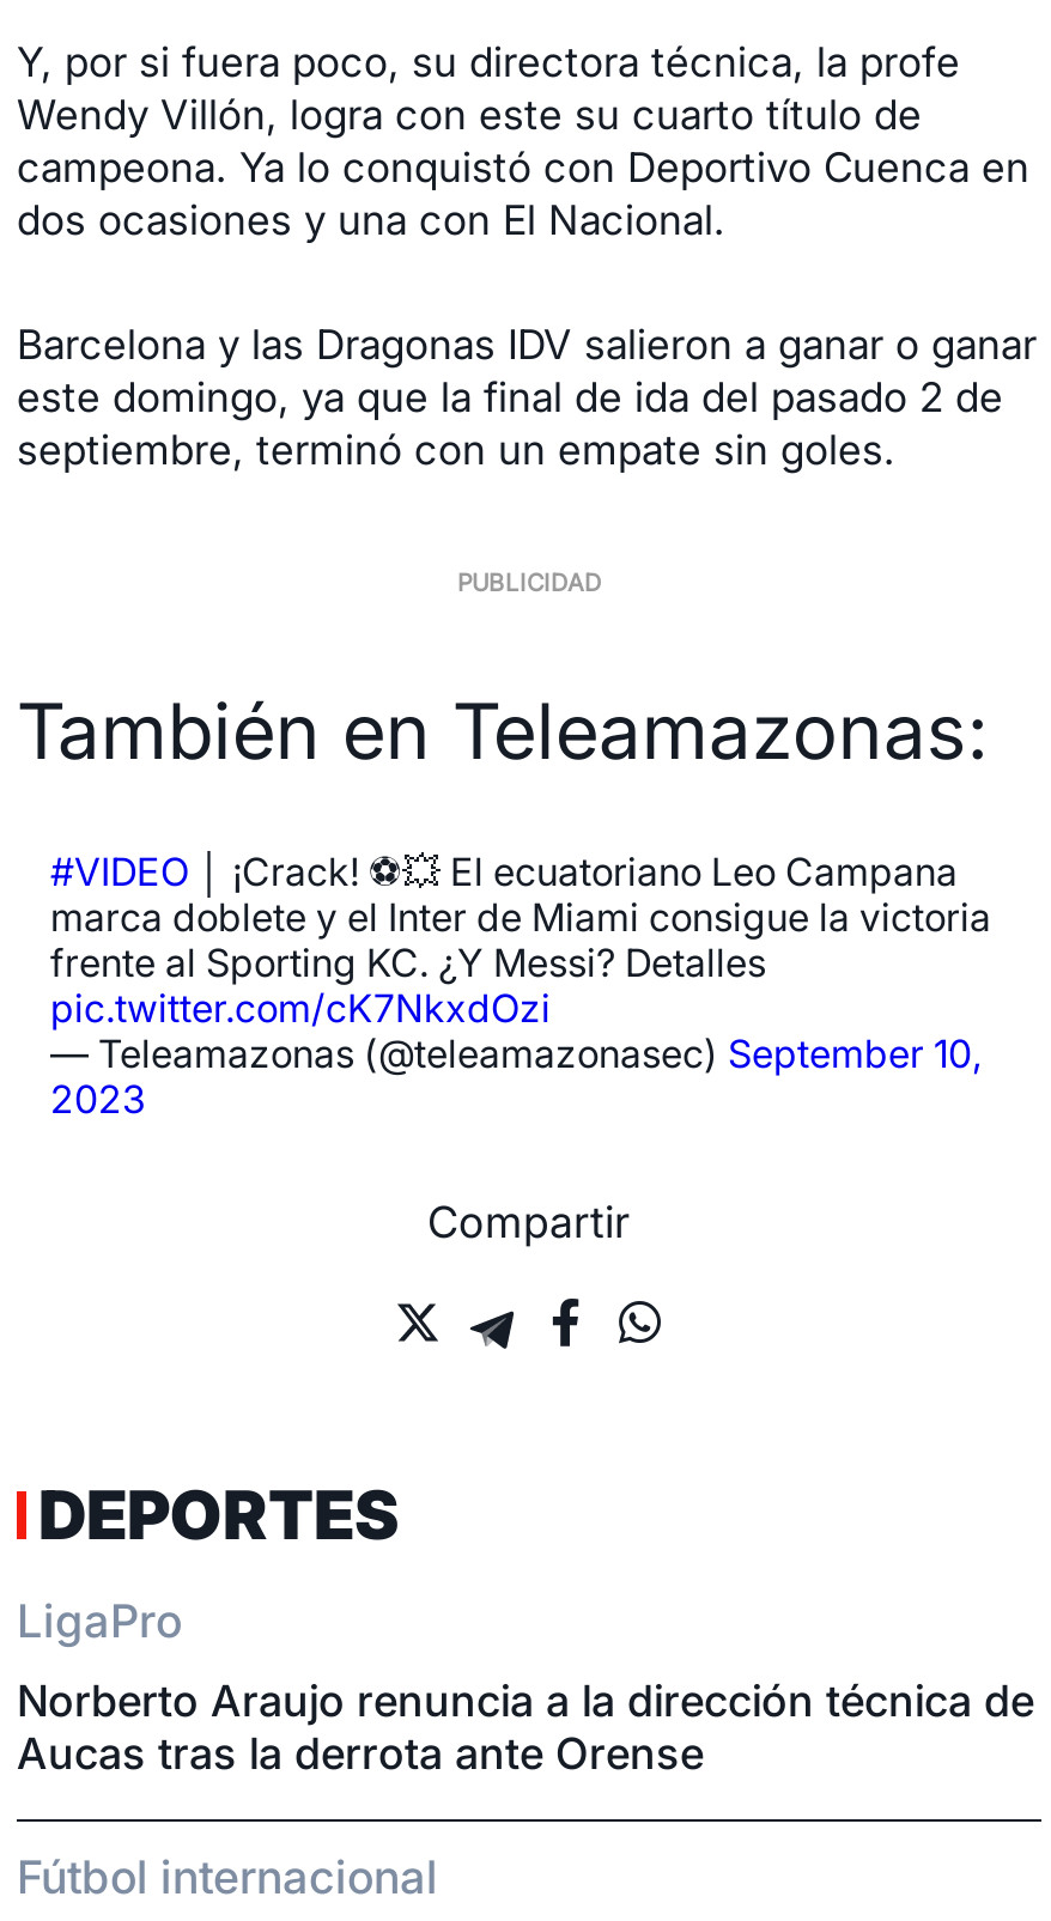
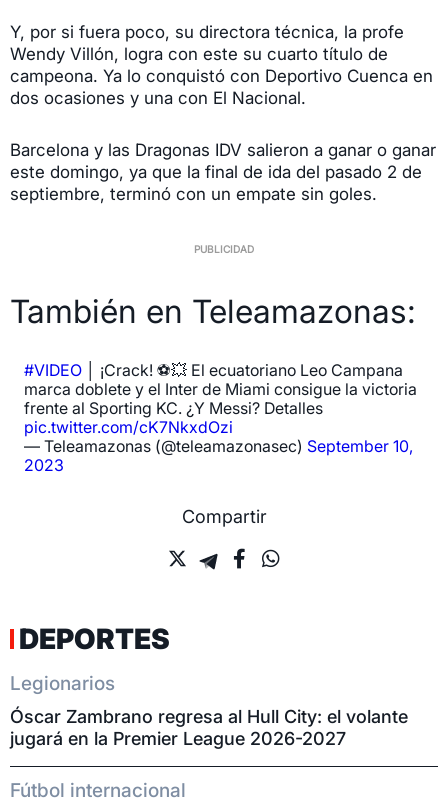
[17,1595,182,1651] LigaPro -> [10,672,115,695] Legionarios
[17,1677,1034,1780] Norberto Araujo renuncia a la dirección técnica de | Aucas tras la derrota ante Orense -> [10,706,408,749] Óscar Zambrano regresa al Hull City: el volante | jugará en la Premier League 2026-2027

